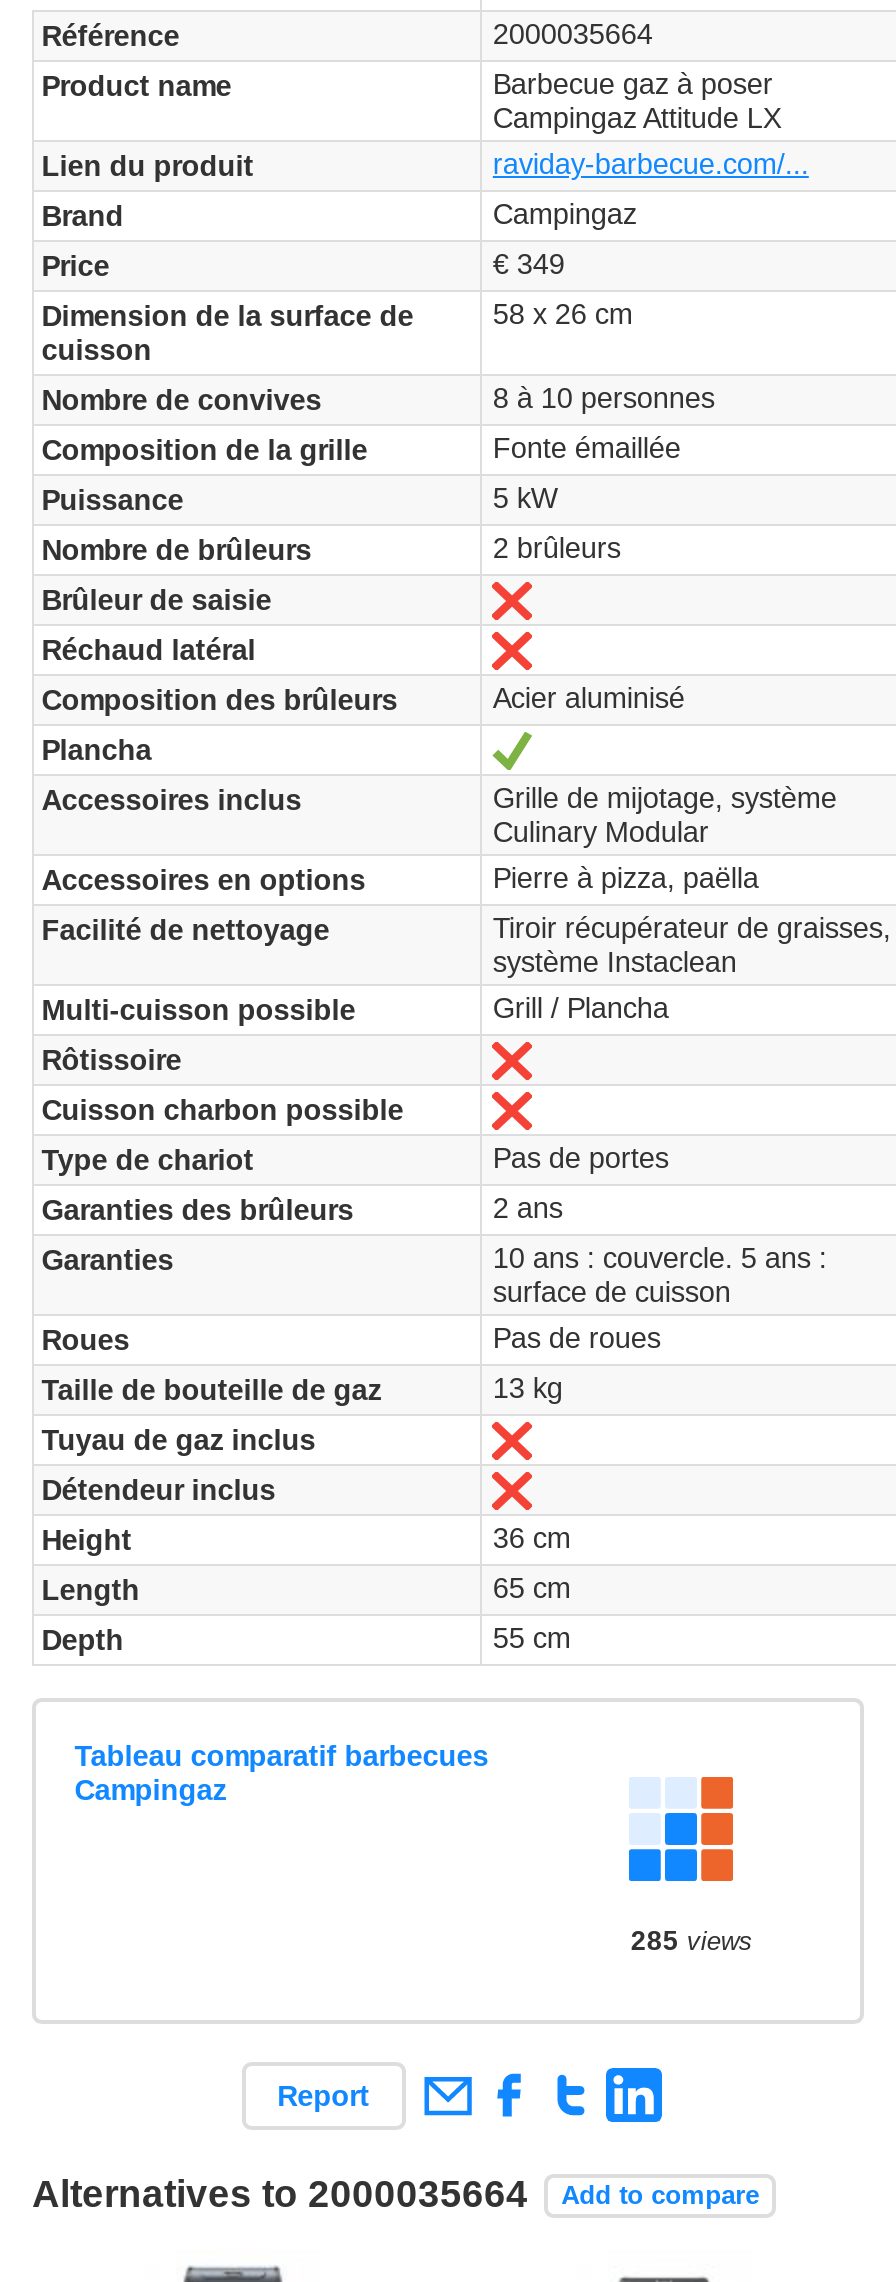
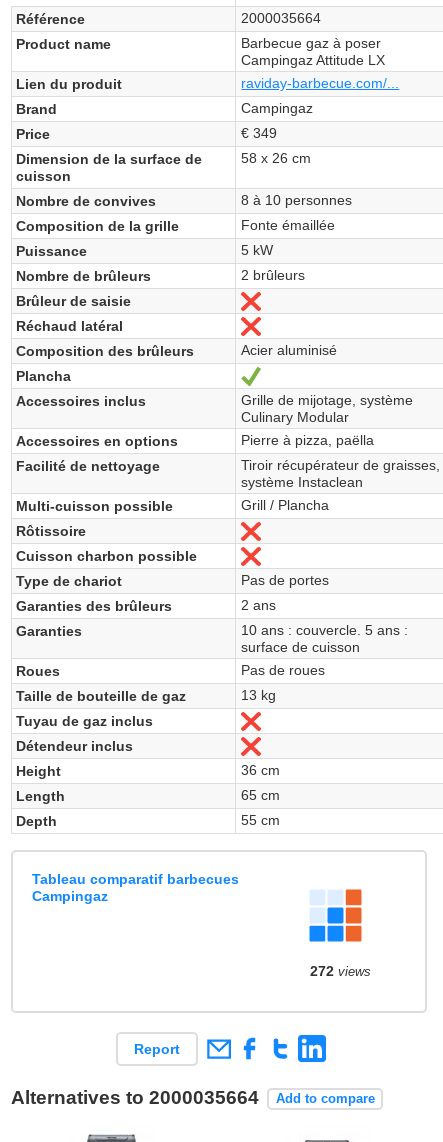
[631,1926,753,1956] 285 views -> [310,964,371,979] 272 views

